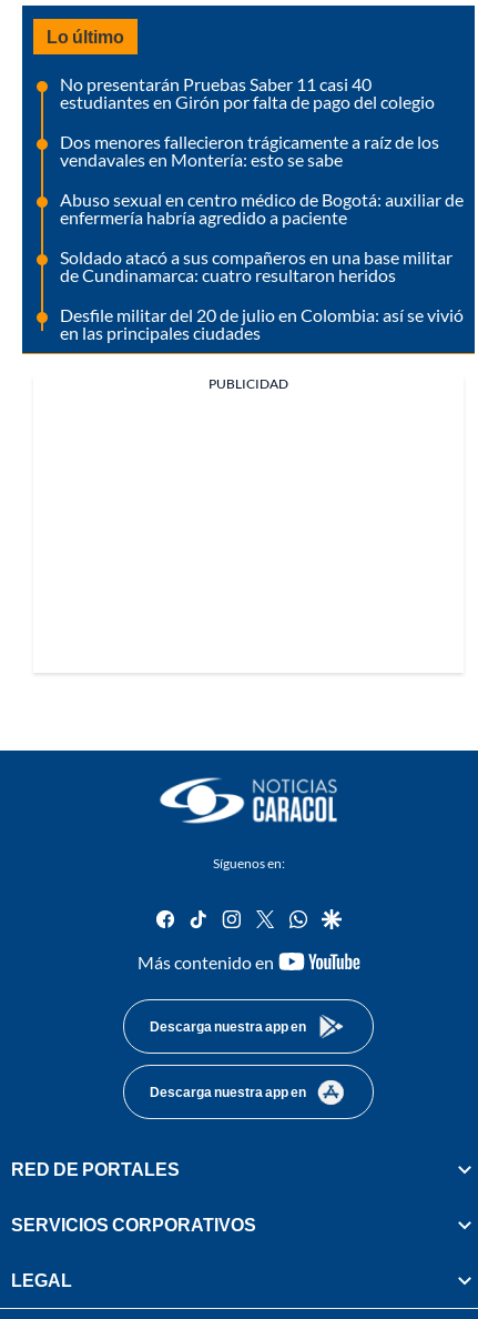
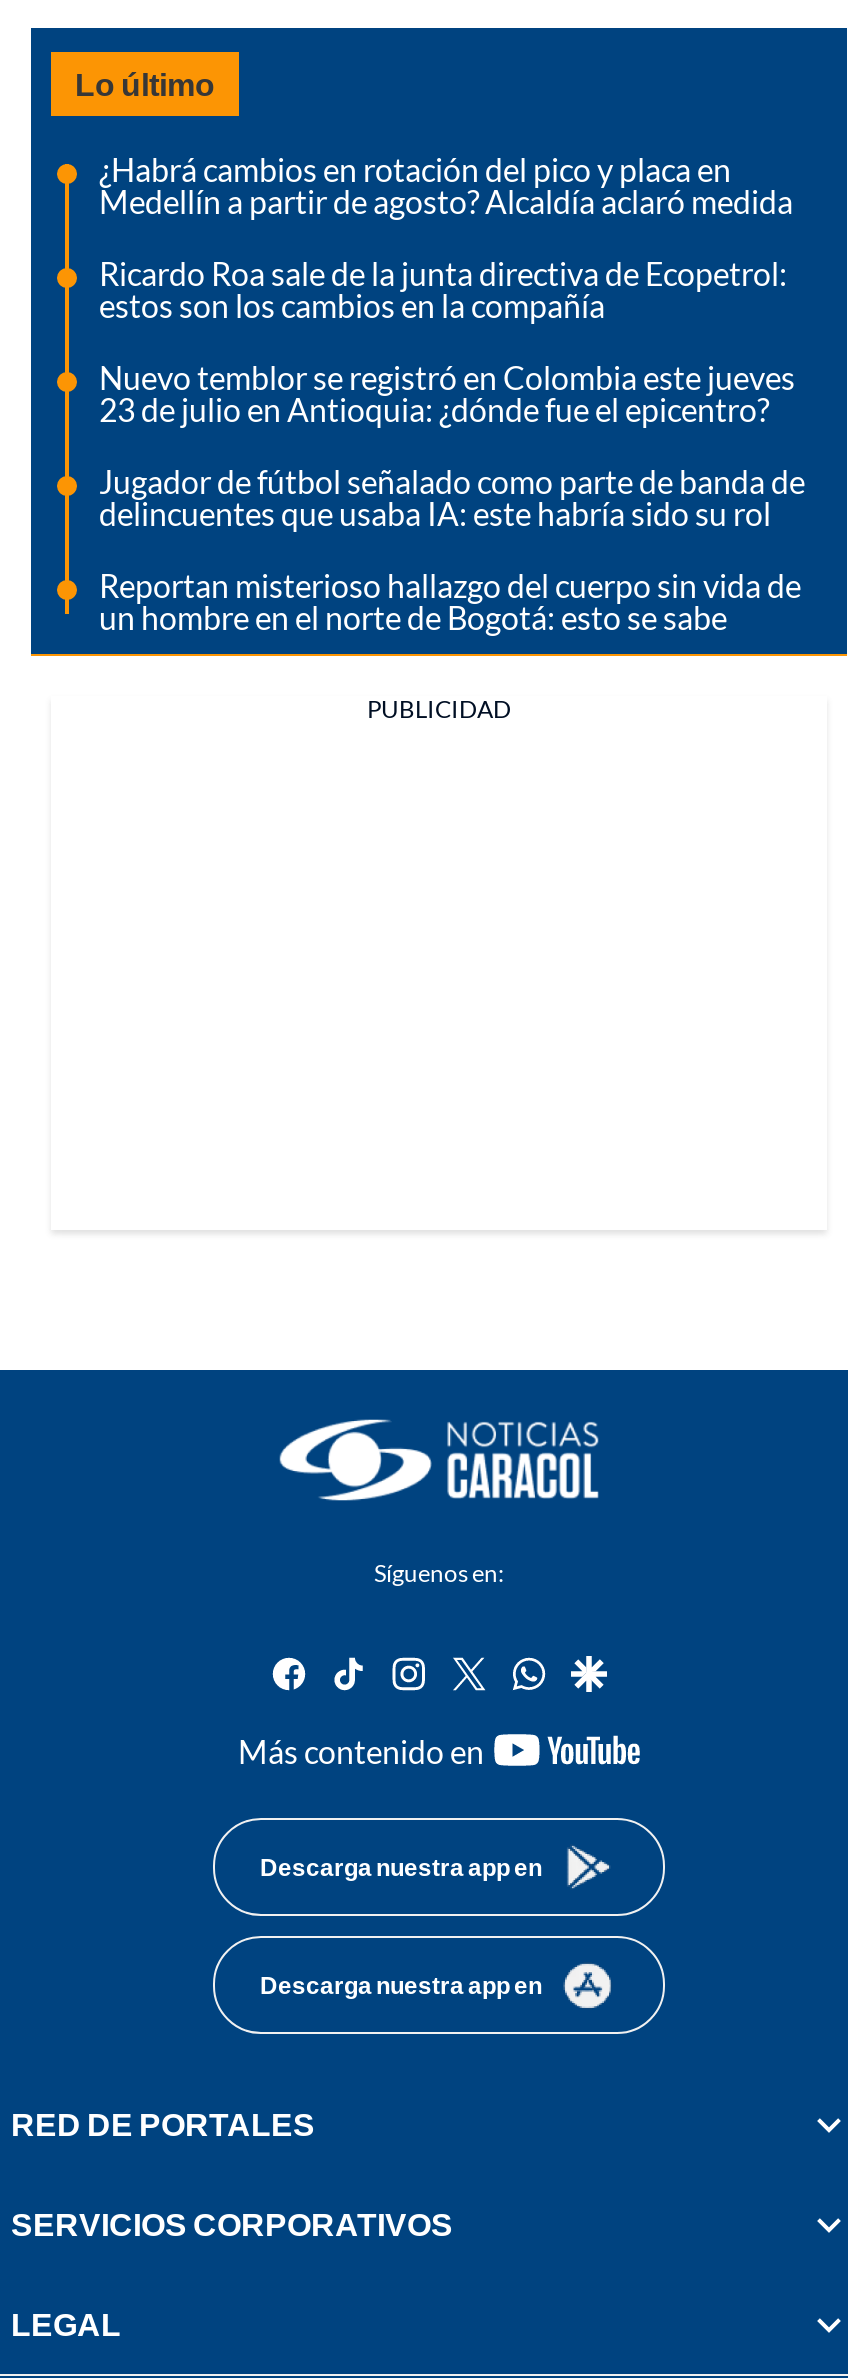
[60,73,435,112] No presentarán Pruebas Saber 11 casi 40 | estudiantes en Girón por falta de pago del colegio -> [99,149,793,219] ¿Habrá cambios en rotación del pico y placa en | Medellín a partir de agosto? Alcaldía aclaró medida
[60,131,439,169] Dos menores fallecieron trágicamente a raíz de los | vendavales en Montería: esto se sabe -> [99,253,787,323] Ricardo Roa sale de la junta directiva de Ecopetrol: | estos son los cambios en la compañía
[60,188,464,227] Abuso sexual en centro médico de Bogotá: auxiliar de | enfermería habría agredido a paciente -> [99,357,795,427] Nuevo temblor se registró en Colombia este jueves | 23 de julio en Antioquia: ¿dónde fue el epicentro?
[60,246,452,285] Soldado atacó a sus compañeros en una base militar | de Cundinamarca: cuatro resultaron heridos -> [99,461,805,531] Jugador de fútbol señalado como parte de banda de | delincuentes que usaba IA: este habría sido su rol
[60,304,464,343] Desfile militar del 20 de julio en Colombia: así se vivió | en las principales ciudades -> [99,565,801,635] Reportan misterioso hallazgo del cuerpo sin vida de | un hombre en el norte de Bogotá: esto se sabe

